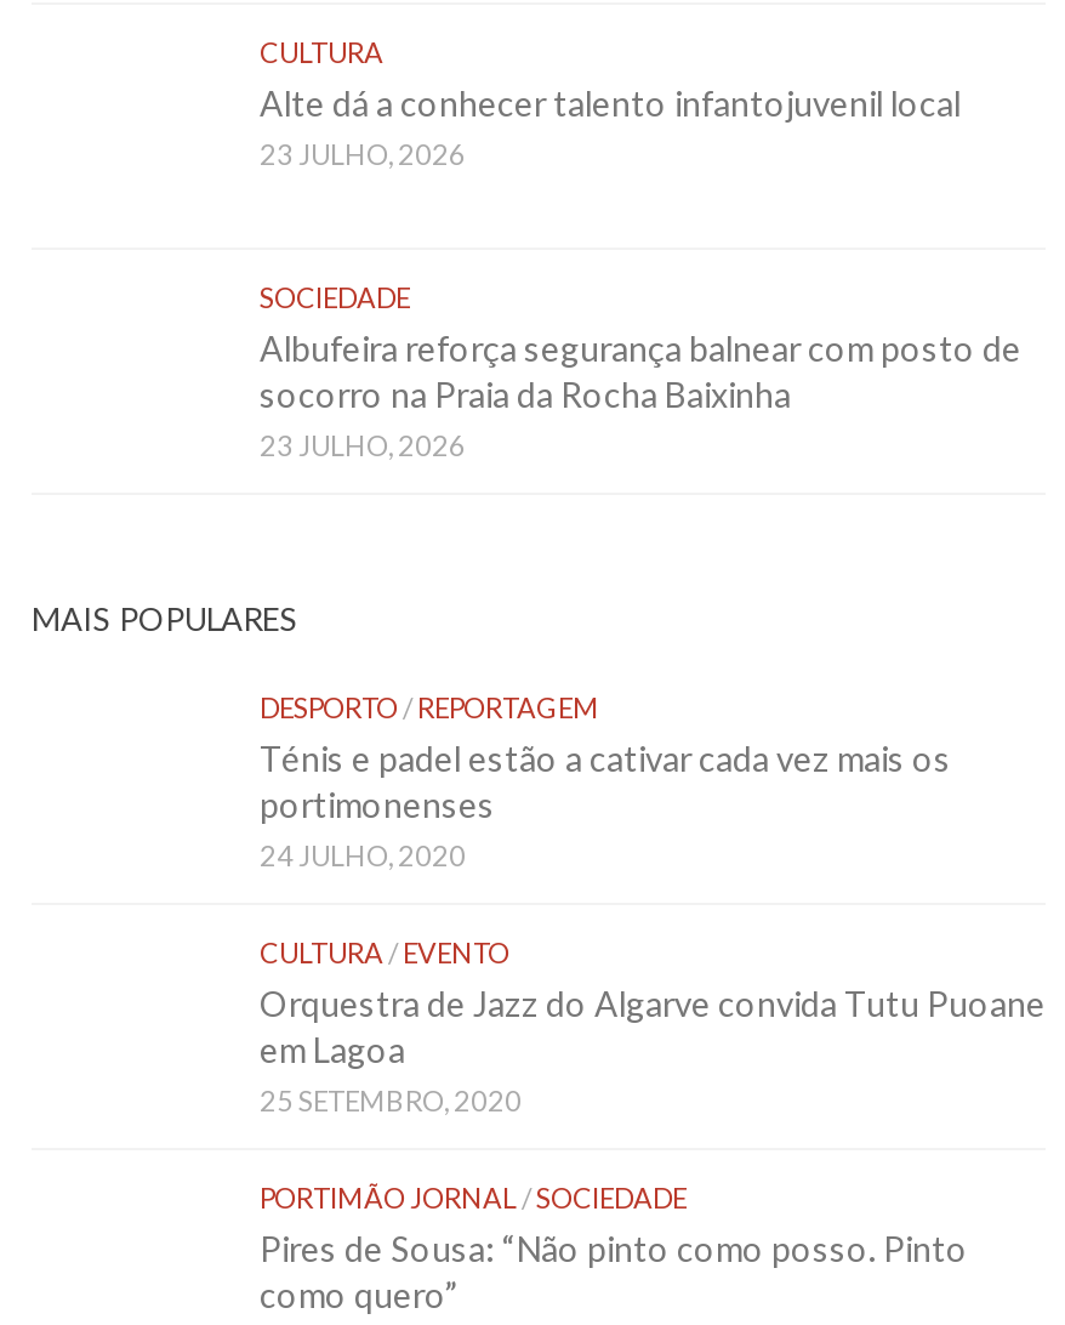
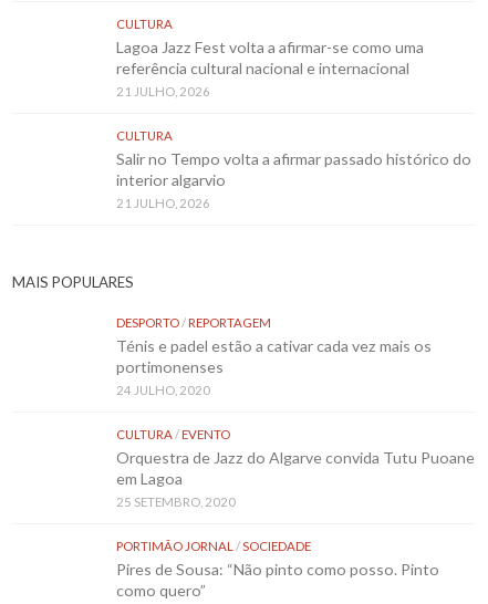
[260,83,961,170] Alte dá a conhecer talento infantojuvenil local | 23 JULHO, 2026 -> [116,38,424,99] Lagoa Jazz Fest volta a afirmar-se como uma | referência cultural nacional e internacional | 21 JULHO, 2026
[260,282,1021,462] SOCIEDADE | Albufeira reforça segurança balnear com posto de | socorro na Praia da Rocha Baixinha | 23 JULHO, 2026 -> [116,129,471,210] CULTURA | Salir no Tempo volta a afirmar passado histórico do | interior algarvio | 21 JULHO, 2026

